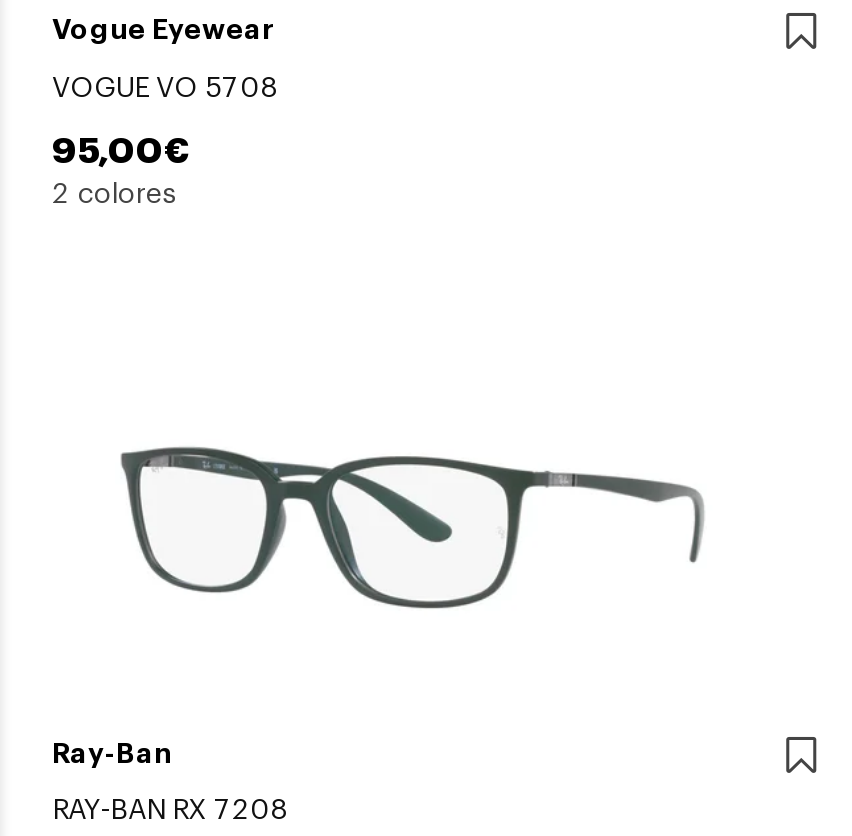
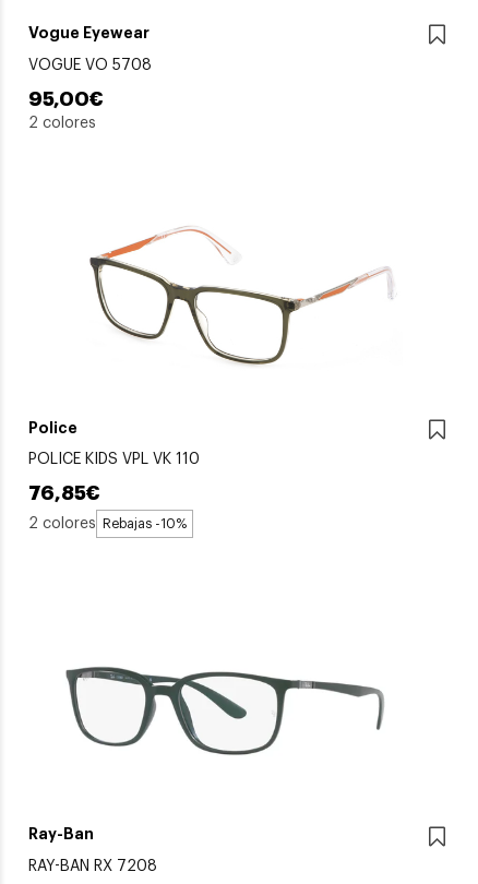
none -> [28,420,200,531] Police | POLICE KIDS VPL VK 110 | 76,85€ | 2 colores Rebajas -10%
none -> [88,226,394,367] [image]

